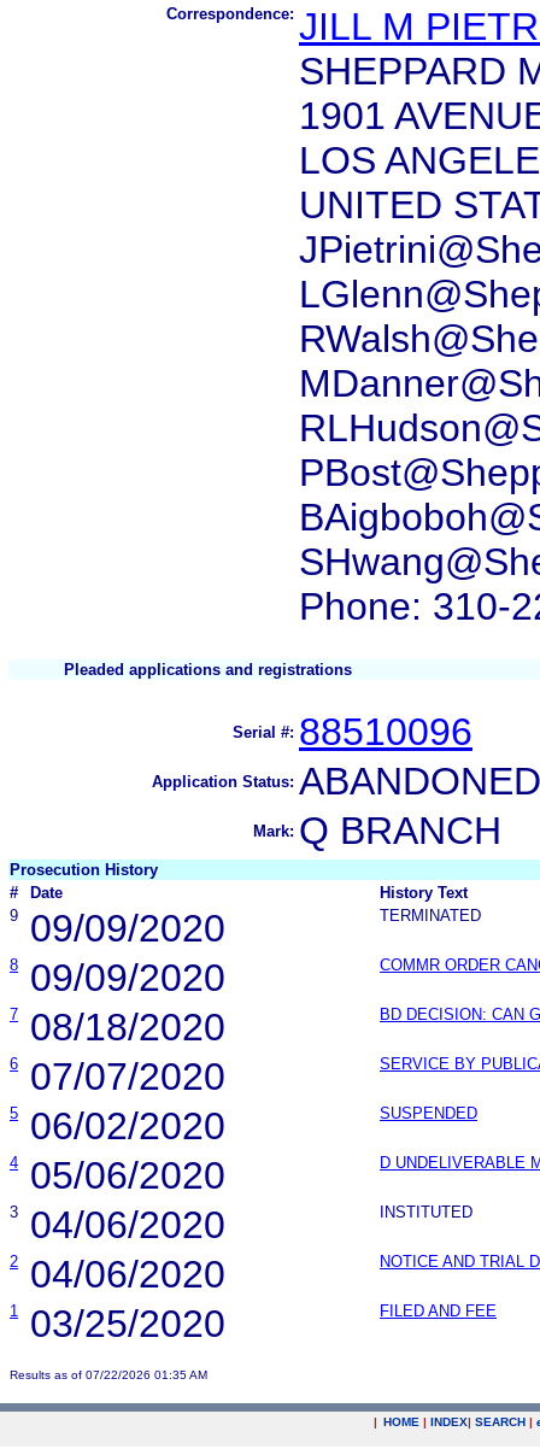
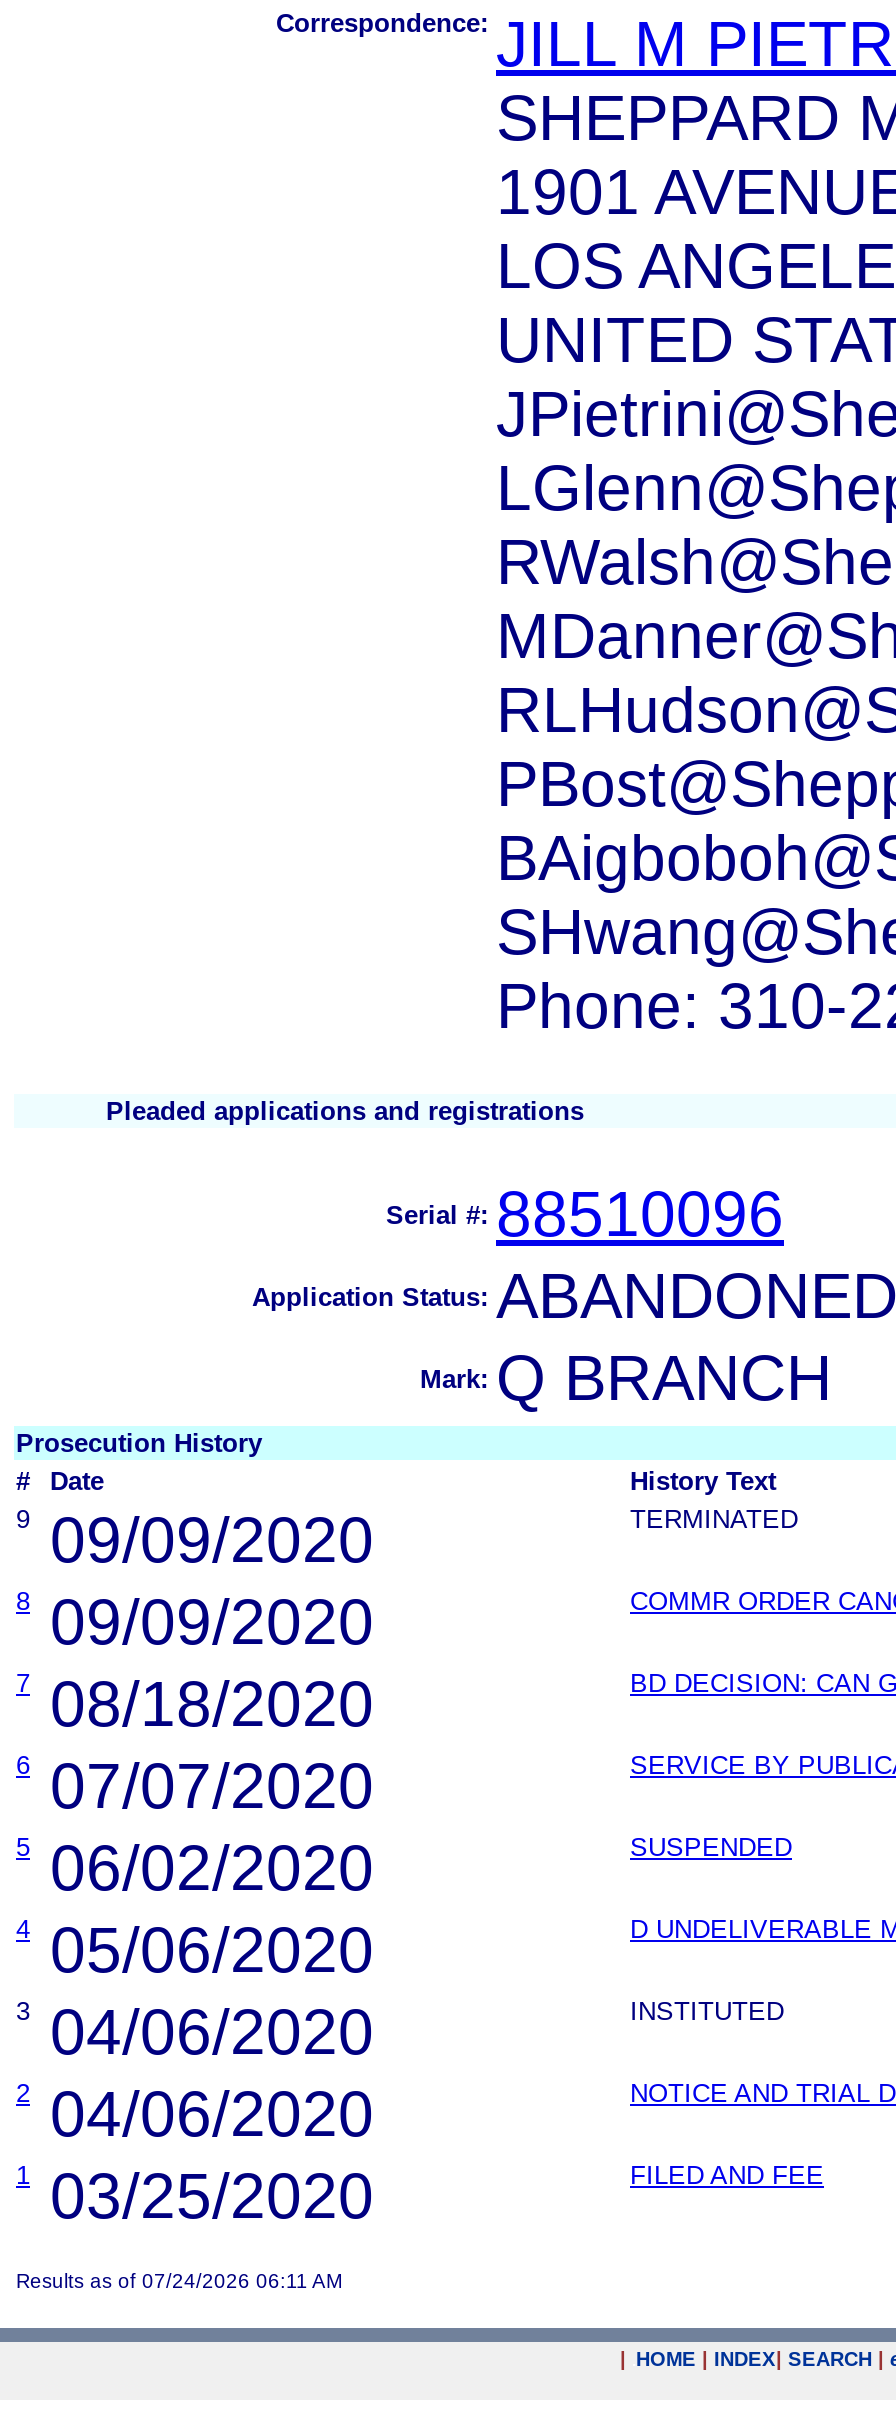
[10,1368,207,1381] Results as of 07/22/2026 01:35 AM -> [16,2270,342,2292] Results as of 07/24/2026 06:11 AM

